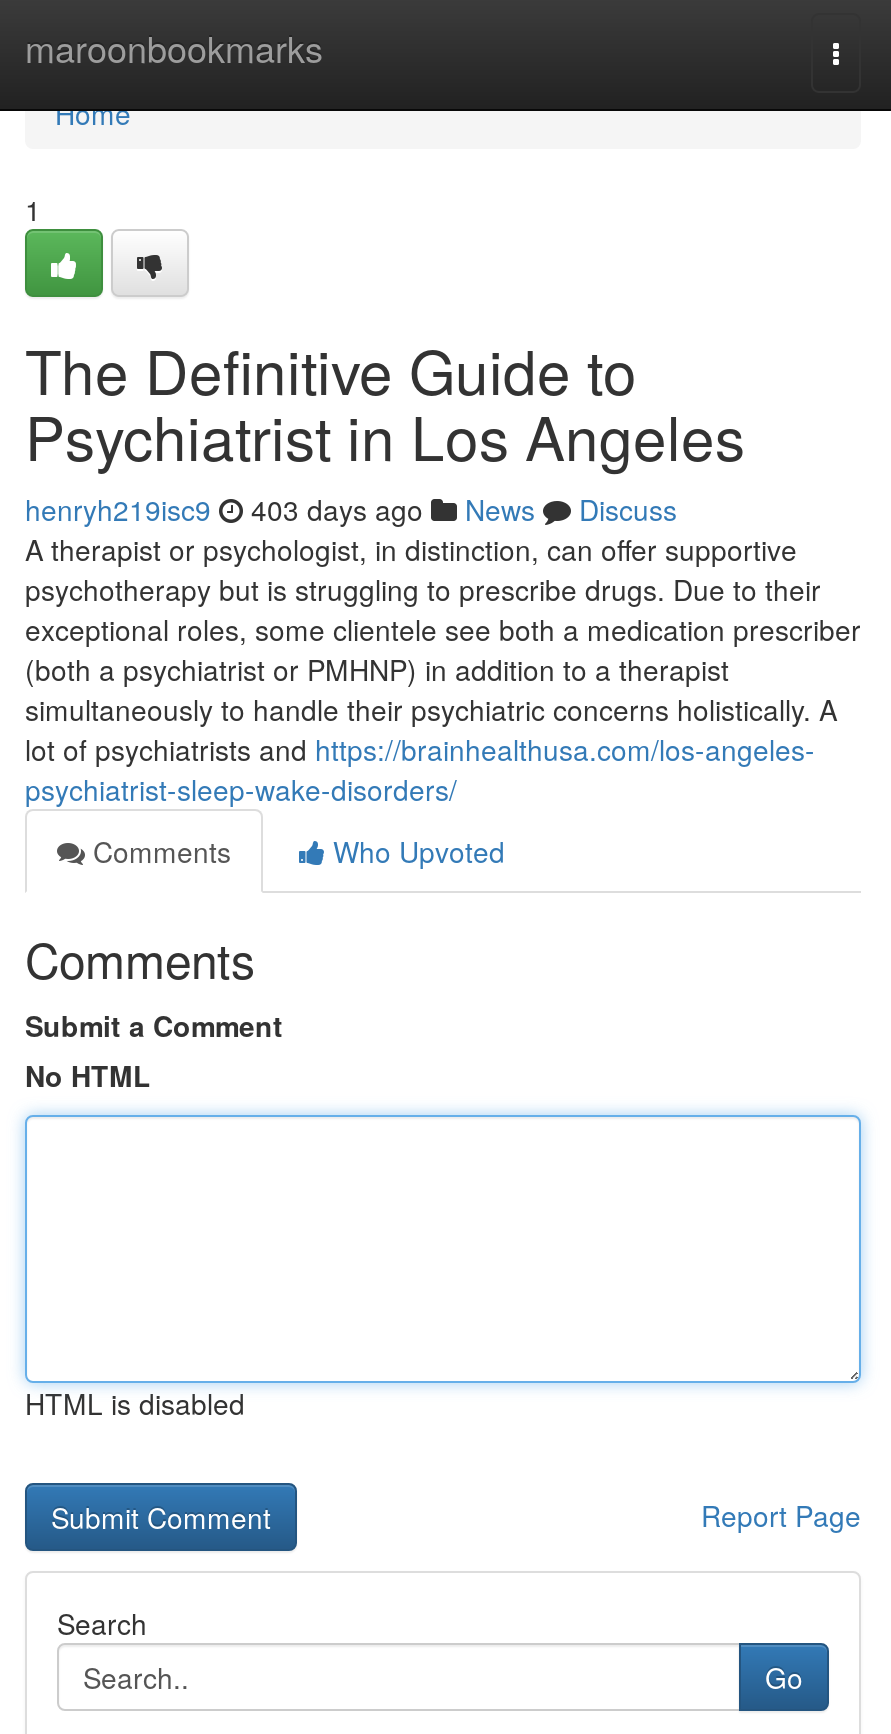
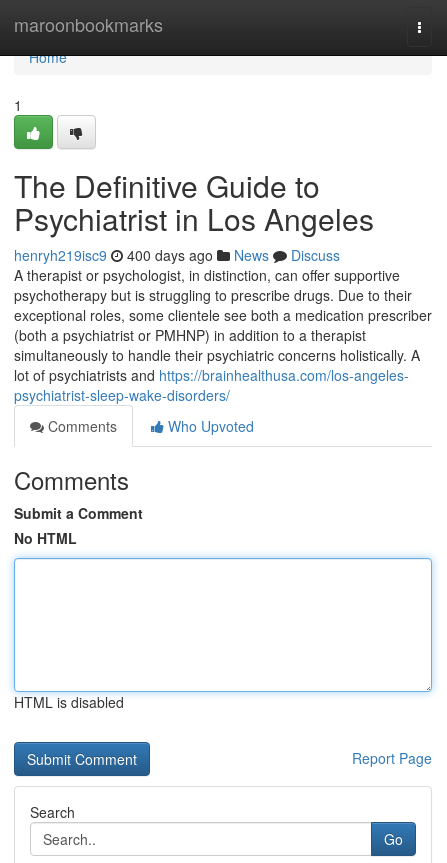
[25,489,677,529] henryh219isc9 403 days ago News Discuss -> [14,245,340,265] henryh219isc9 400 days ago News Discuss

